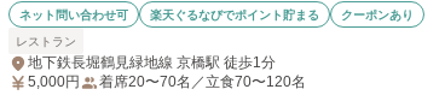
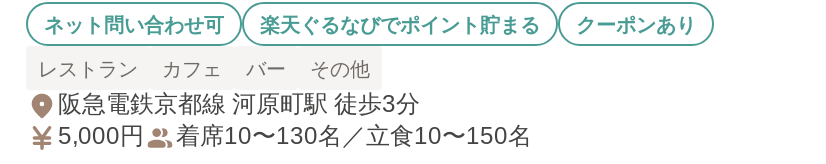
[28,54,276,71] 地下鉄長堀鶴見緑地線 京橋駅 徒歩1分 -> [58,57,420,118] カフェ | バー | その他 | 阪急電鉄京都線 河原町駅 徒歩3分
[99,73,306,90] 着席20〜70名／立食70〜120名 -> [176,122,532,150] 着席10〜130名／立食10〜150名

